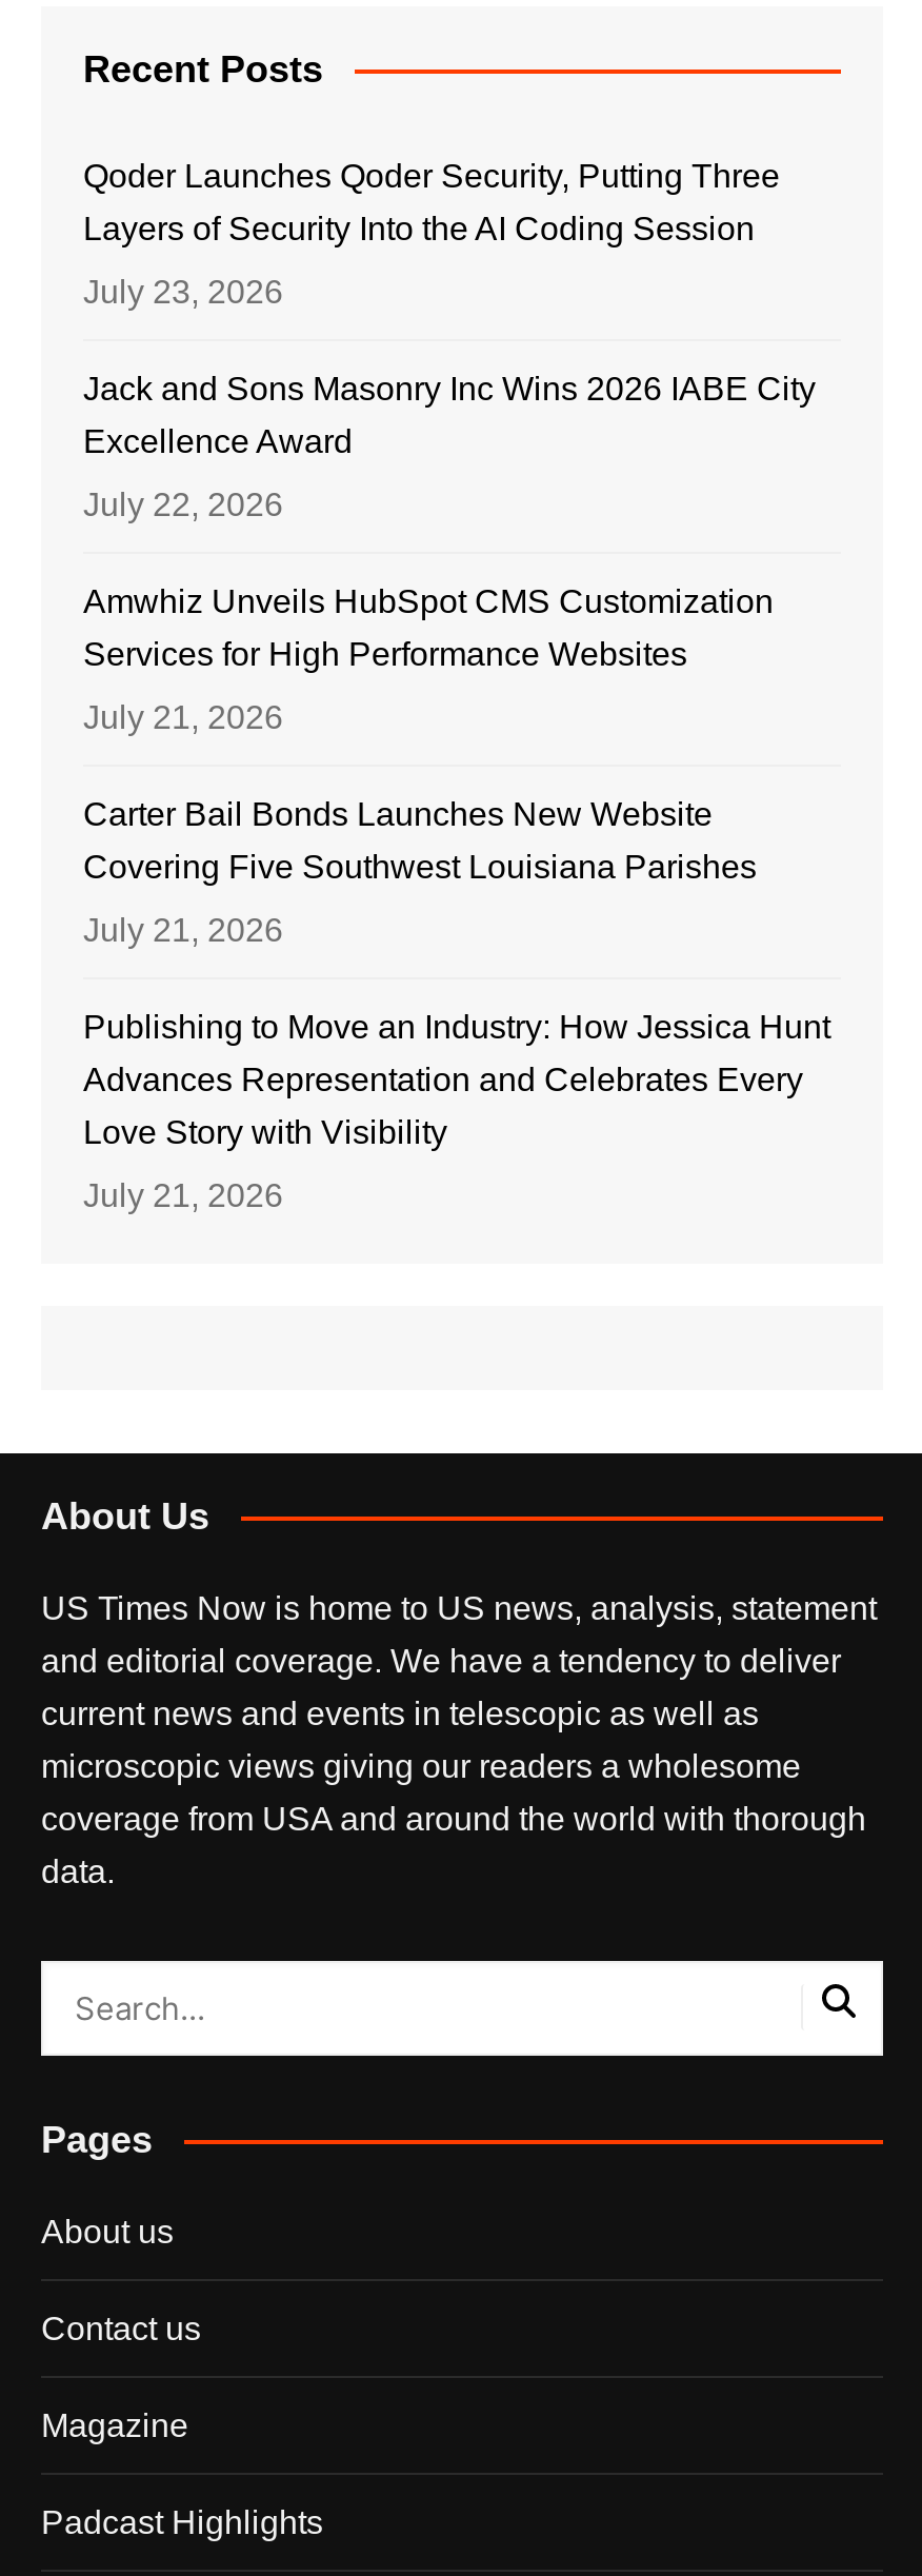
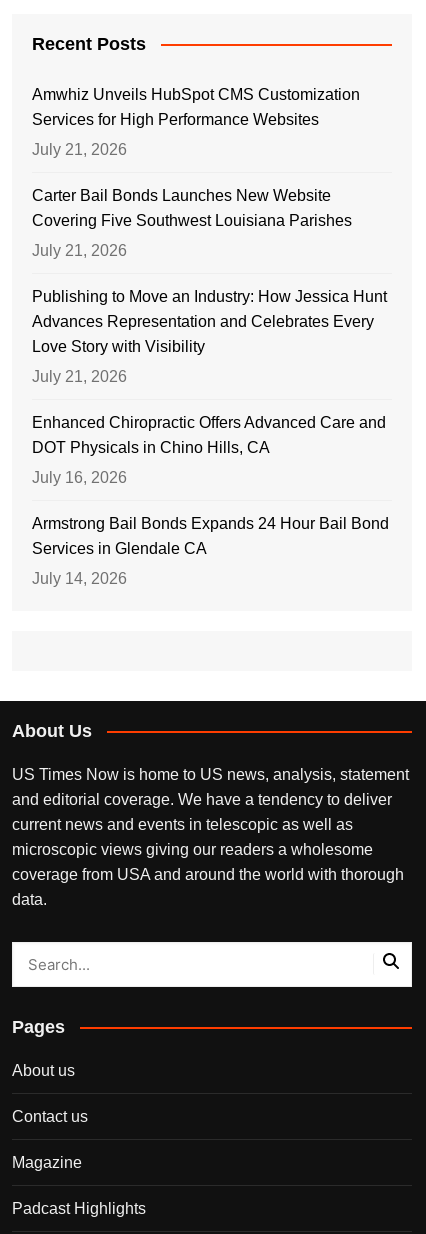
[83,158,816,522] Qoder Launches Qoder Security, Putting Three | Layers of Security Into the AI Coding Session | July 23, 2026 | Jack and Sons Masonry Inc Wins 2026 IABE City | Excellence Award | July 22, 2026 -> none
moved [83,583,830,1213] -> [32,86,387,385]: Amwhiz Unveils HubSpot CMS Customization | Services for High Performance Websites | July 21, 2026 | ... | Love Story with Visibility | July 21, 2026
none -> [32,414,389,587] Enhanced Chiropractic Offers Advanced Care and | DOT Physicals in Chino Hills, CA | July 16, 2026 | Armstrong Bail Bonds Expands 24 Hour Bail Bond | Services in Glendale CA | July 14, 2026

